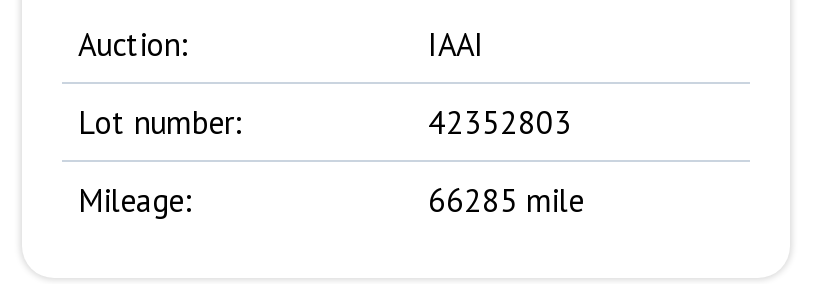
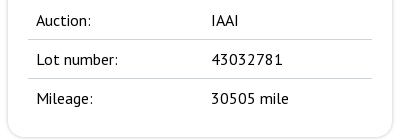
[428,102,572,142] 42352803 -> [211,49,283,69] 43032781
[428,180,584,220] 66285 mile -> [211,88,289,108] 30505 mile

